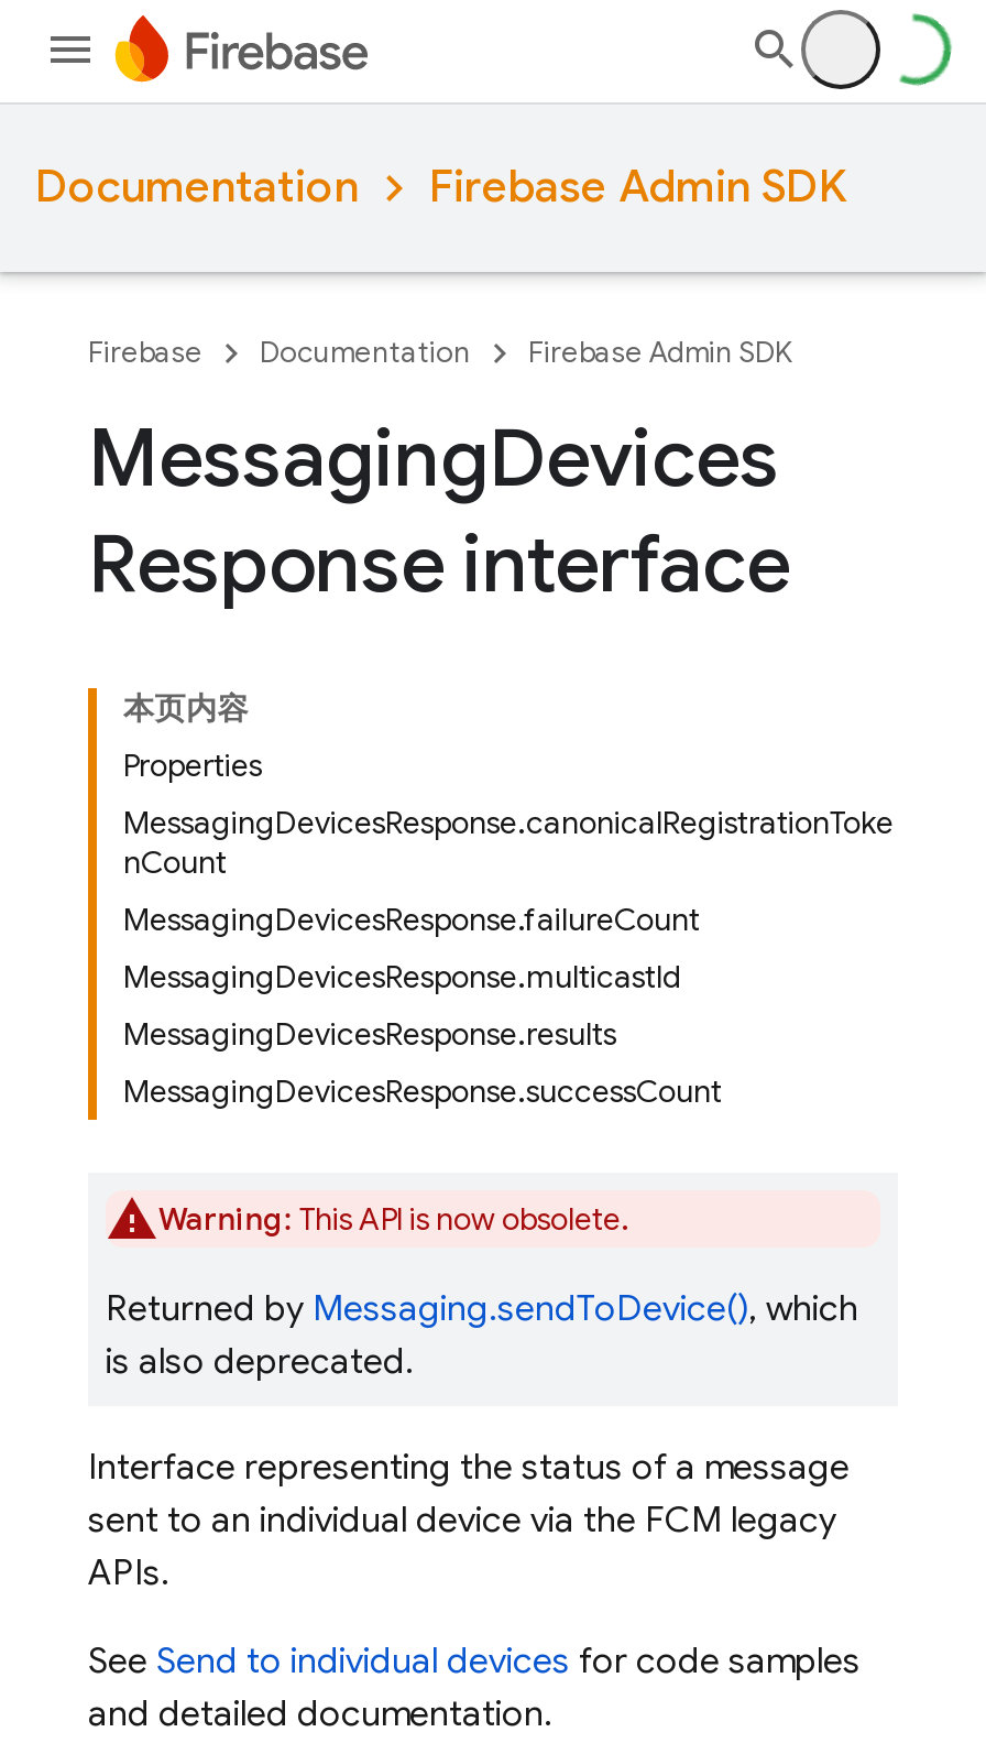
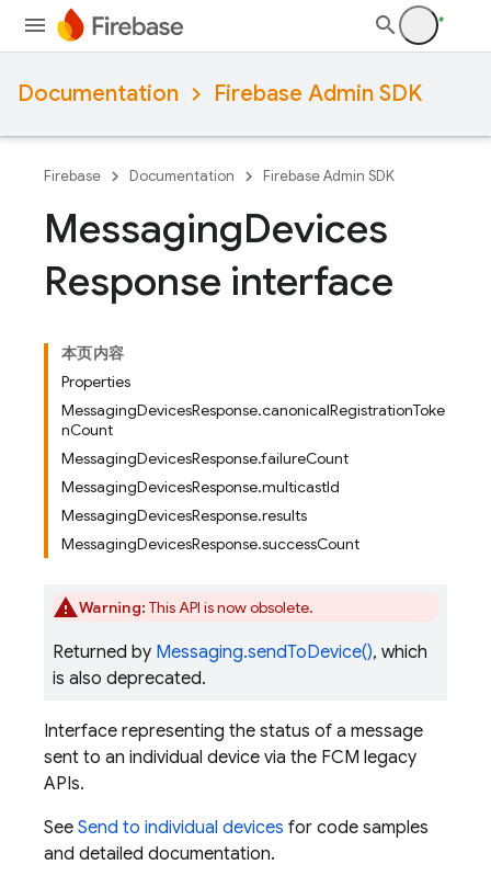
[880,12,953,87] [image] -> none

